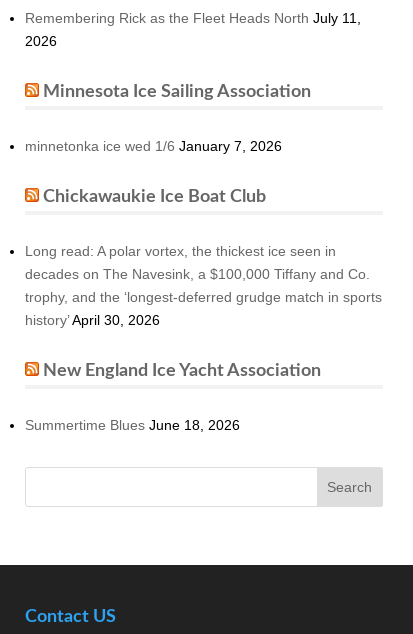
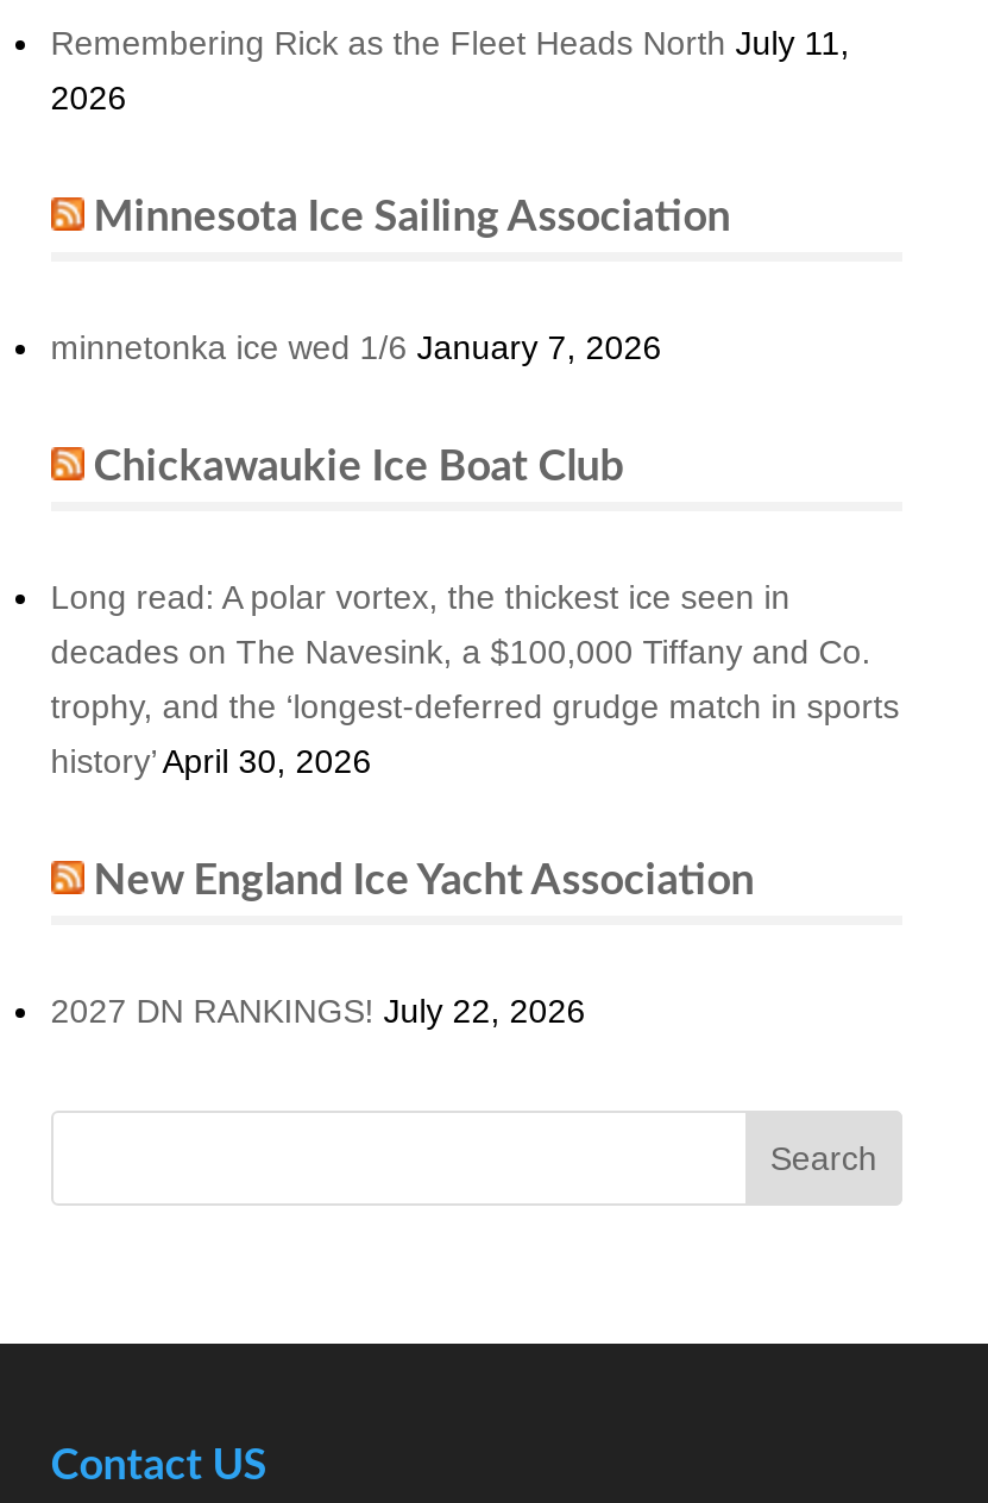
[25,417,240,433] Summertime Blues June 18, 2026 -> [51,993,586,1031] 2027 DN RANKINGS! July 22, 2026

